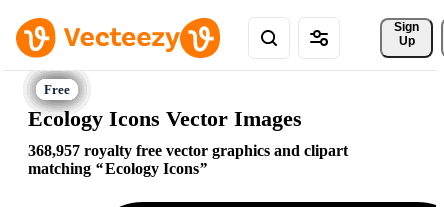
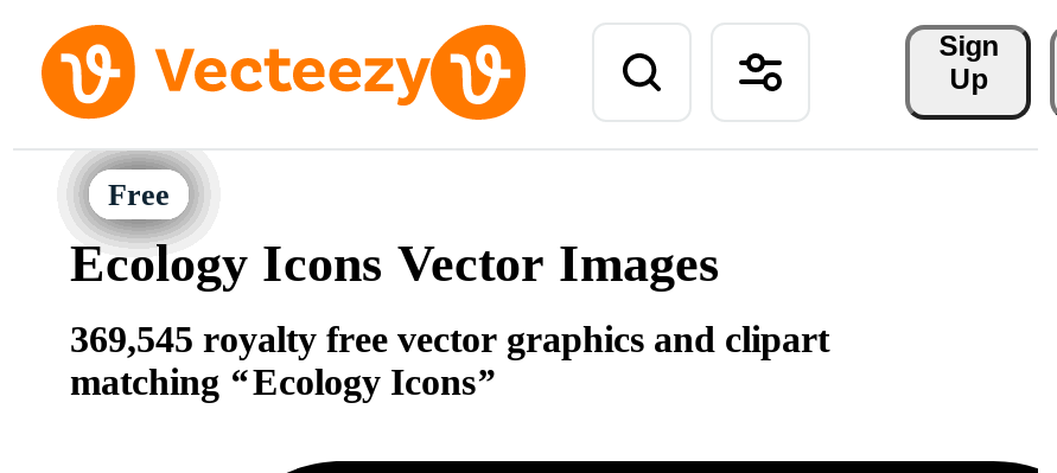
[28,142,348,159] 368,957 royalty free vector graphics and clipart -> [70,320,829,360] 369,545 royalty free vector graphics and clipart

